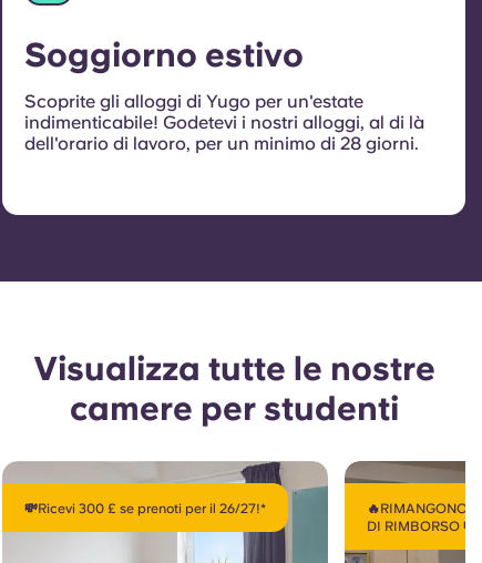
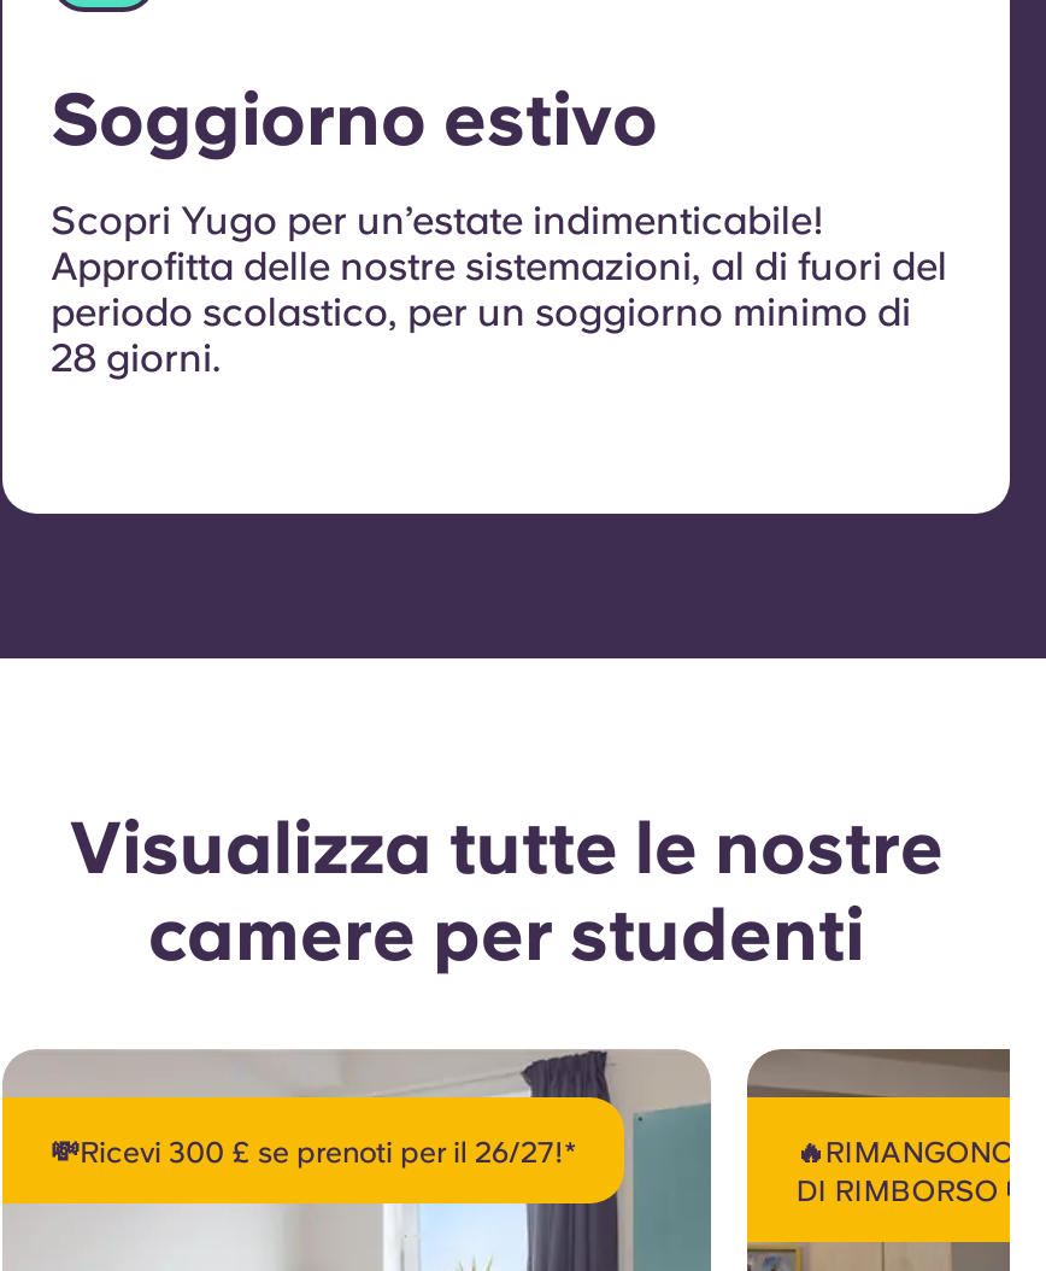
[24,91,424,154] Scoprite gli alloggi di Yugo per un'estate | indimenticabile! Godetevi i nostri alloggi, al di là | dell'orario di lavoro, per un minimo di 28 giorni. -> [51,198,947,381] Scopri Yugo per un’estate indimenticabile! | Approfitta delle nostre sistemazioni, al di fuori del | periodo scolastico, per un soggiorno minimo di | 28 giorni.

